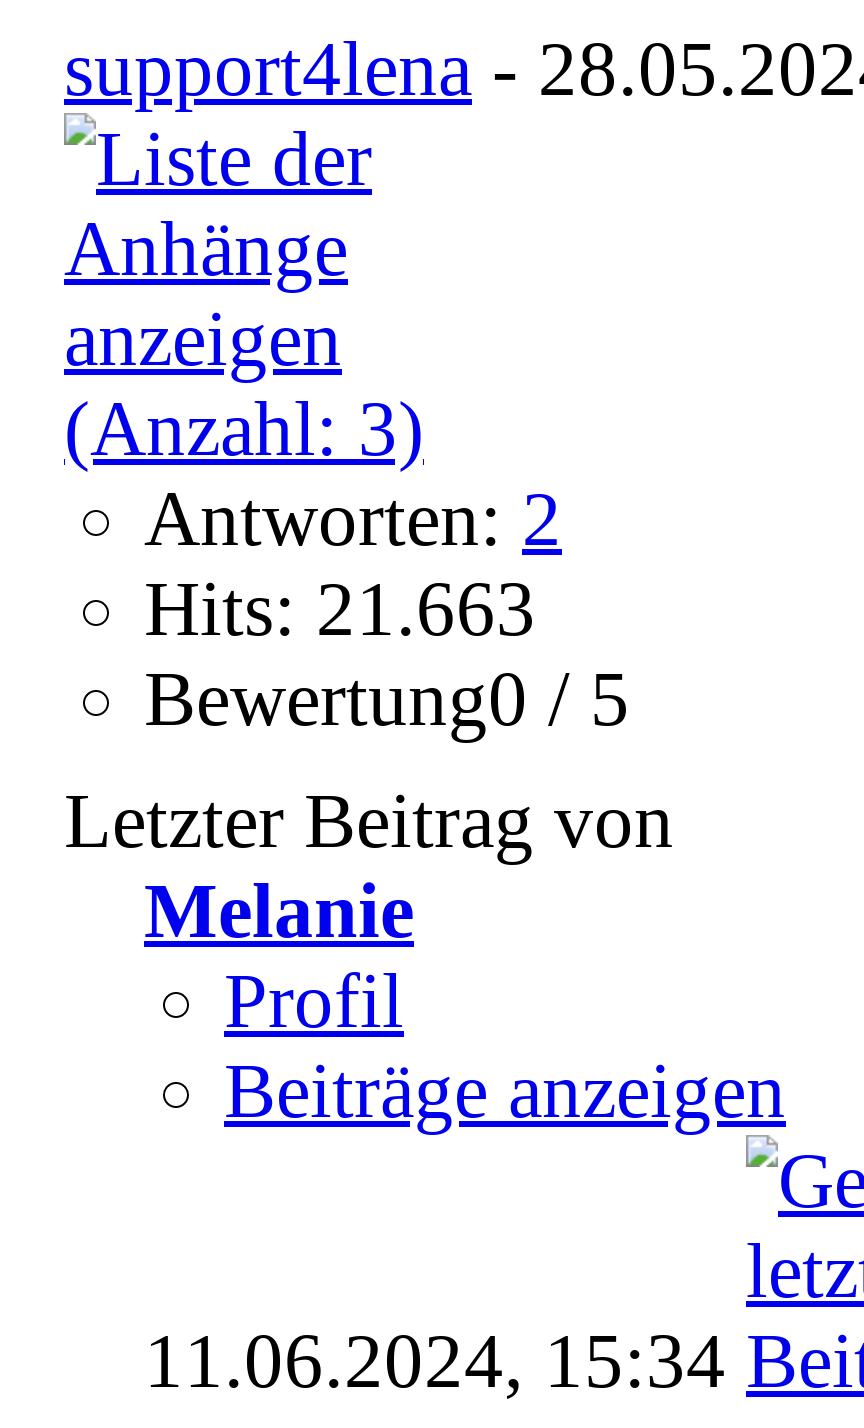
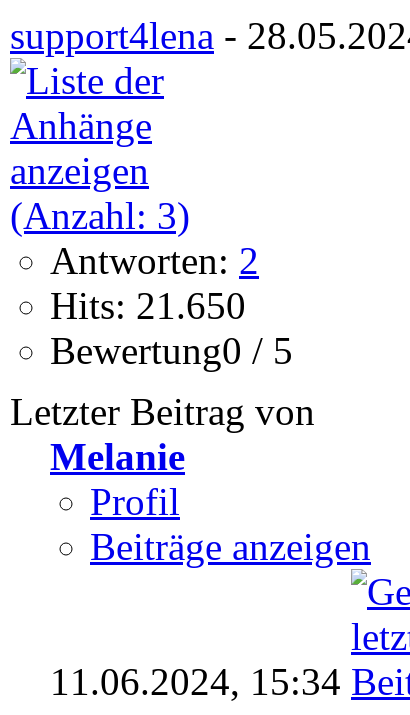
[144,565,536,651] Hits: 21.663 -> [50,284,246,327] Hits: 21.650

